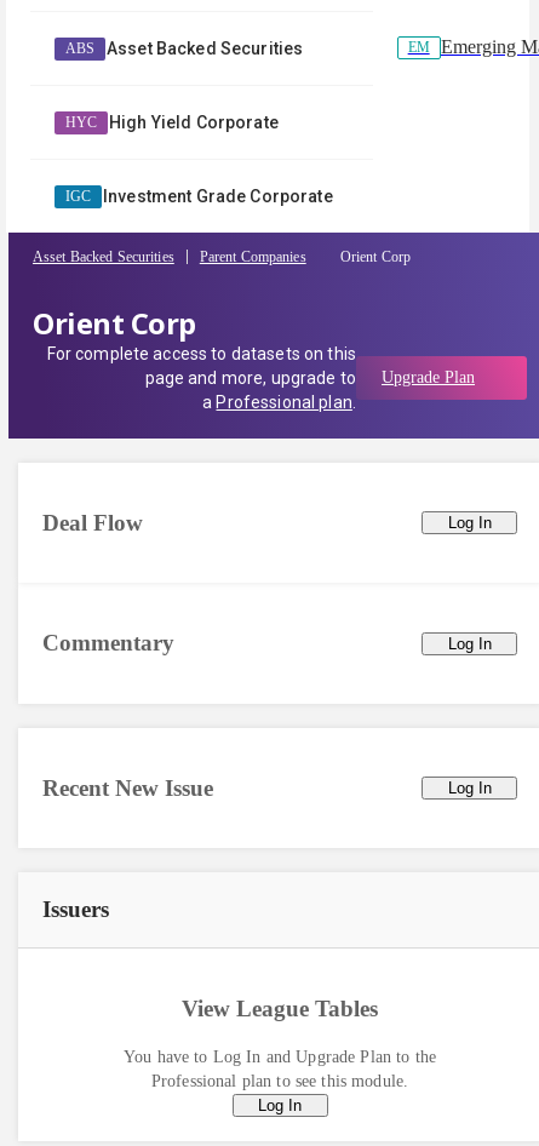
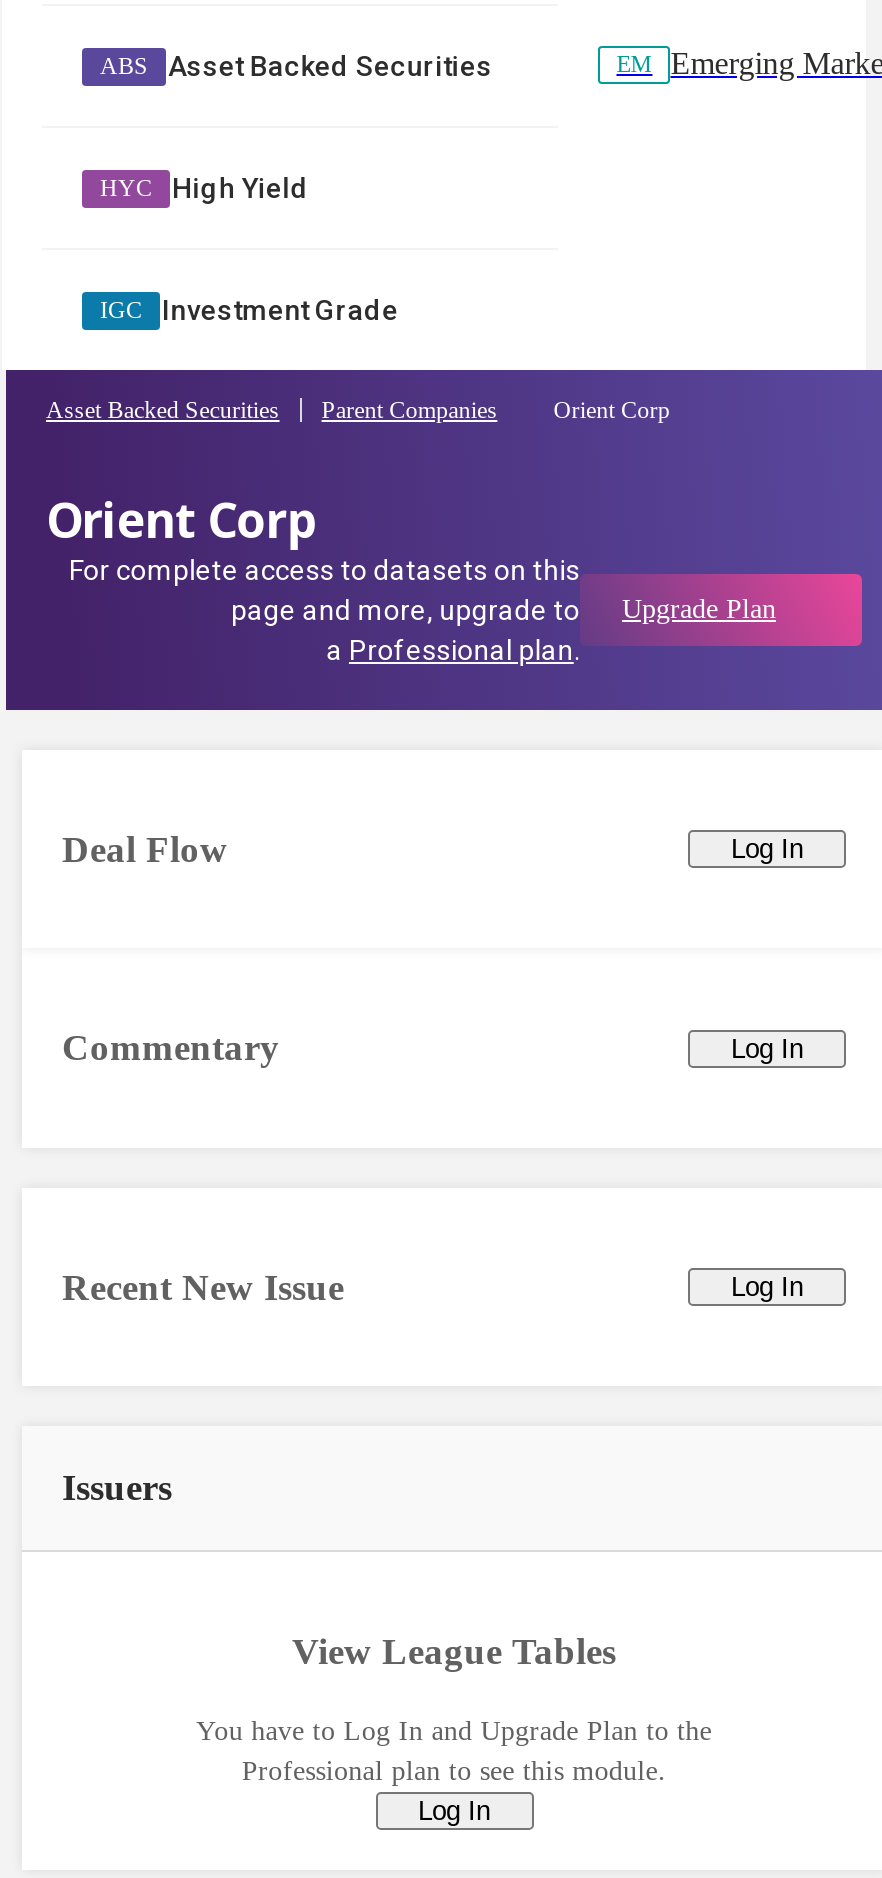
[109,113,278,132] High Yield Corporate -> [172,172,309,204] High Yield
[103,187,333,206] Investment Grade Corporate -> [162,294,398,326] Investment Grade

